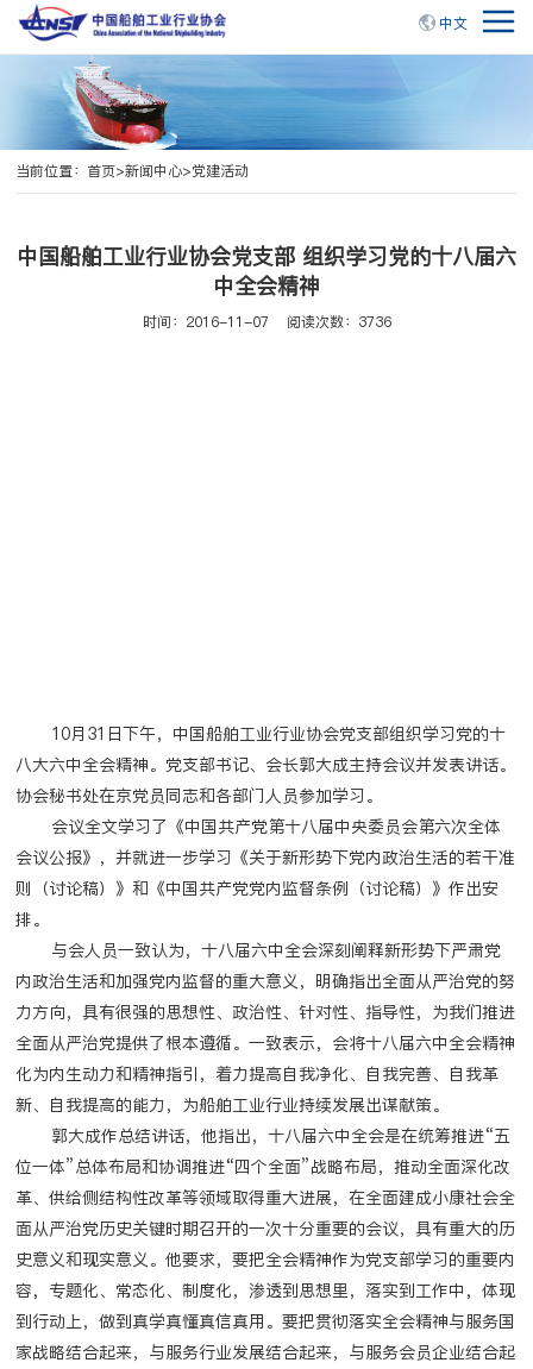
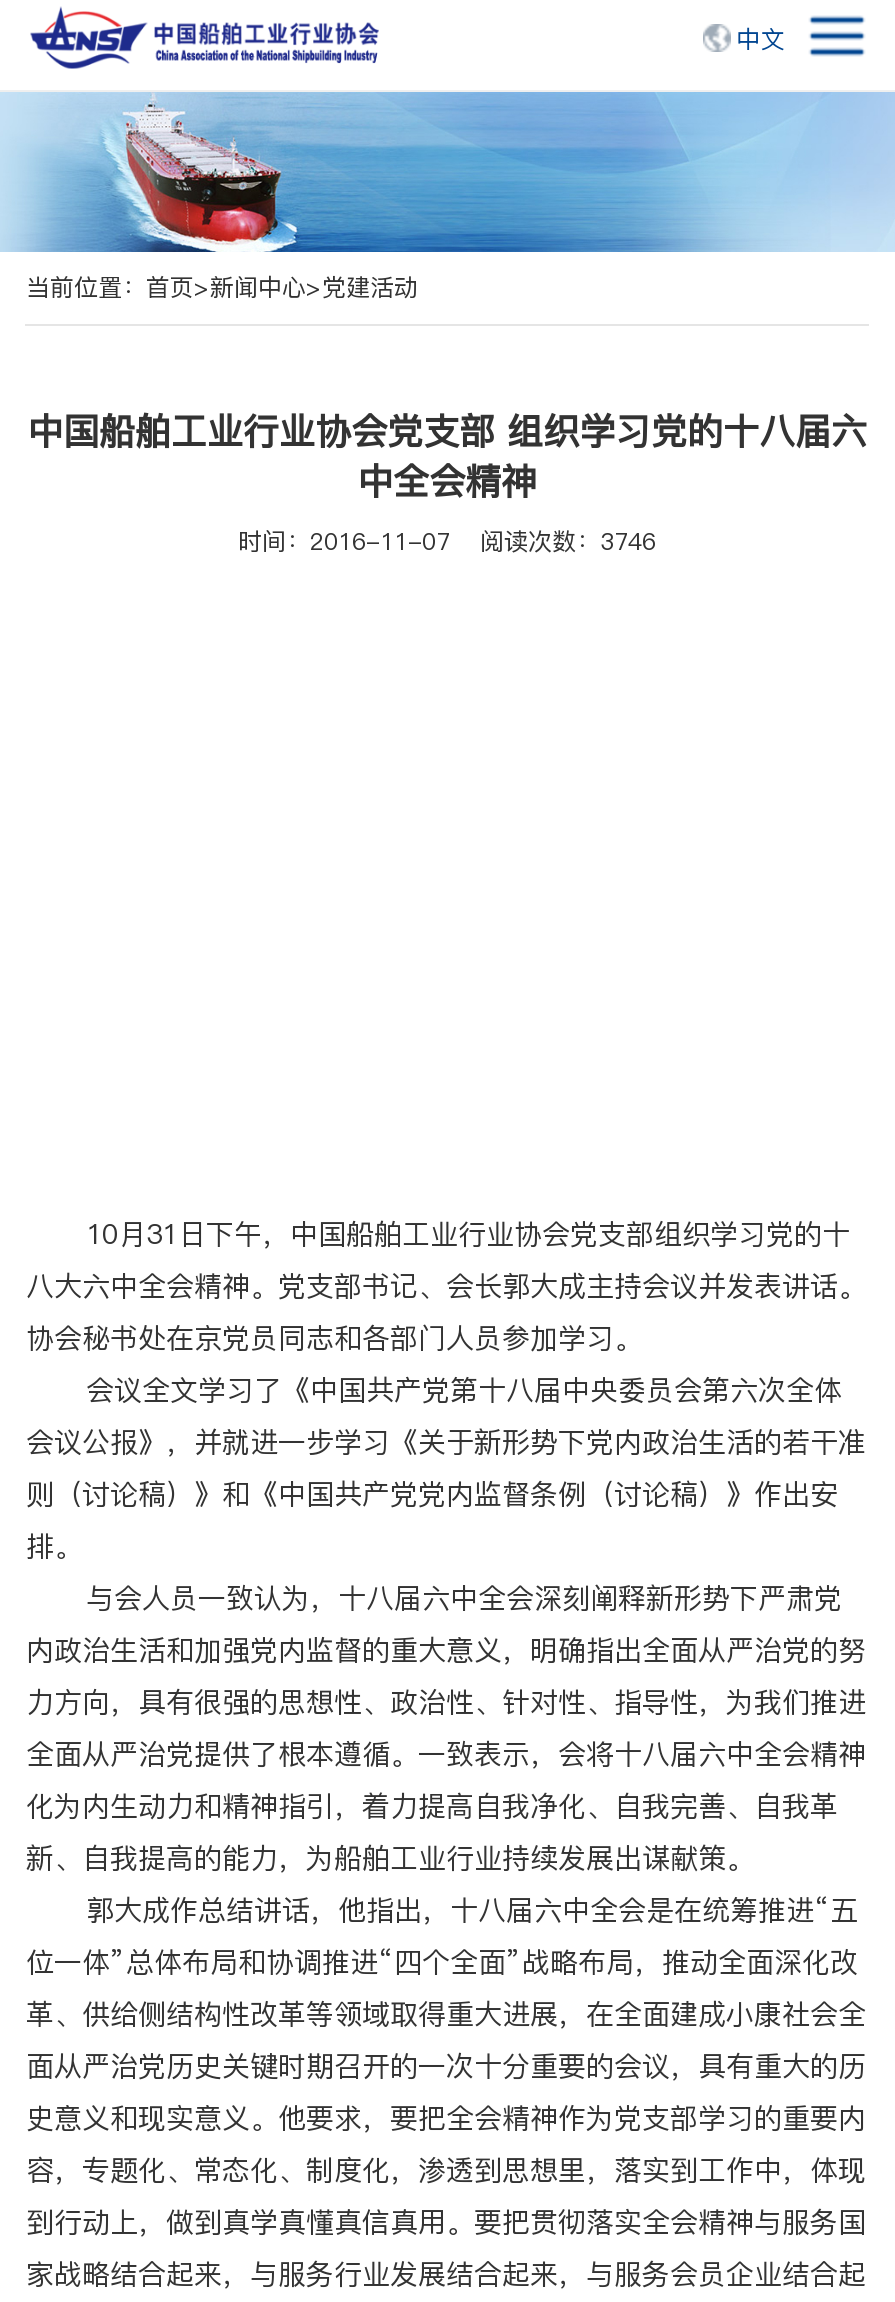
[142,311,391,331] 时间：2016-11-07 阅读次数：3736 -> [238,523,656,557] 时间：2016-11-07 阅读次数：3746

